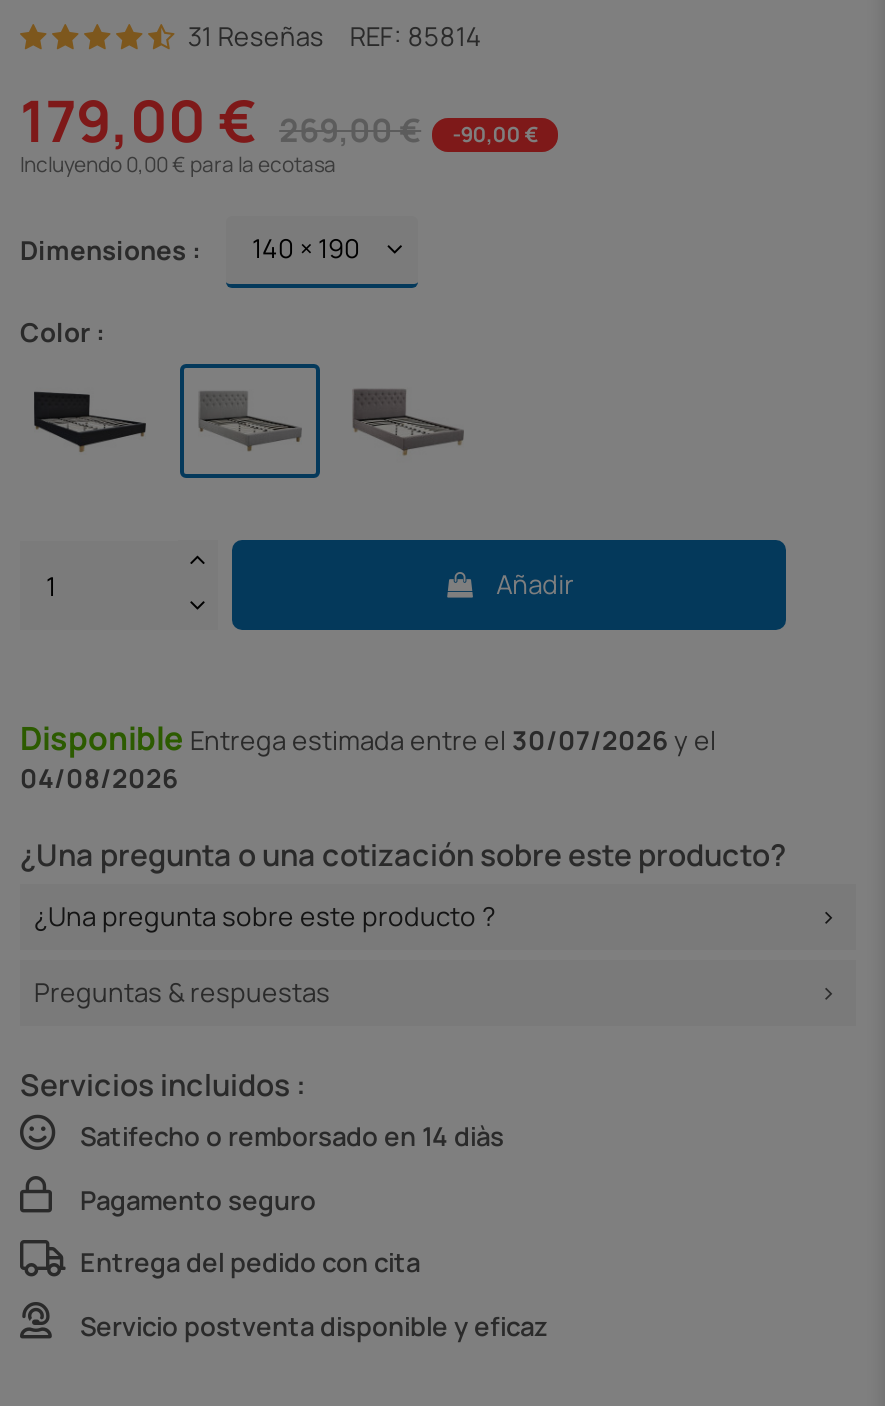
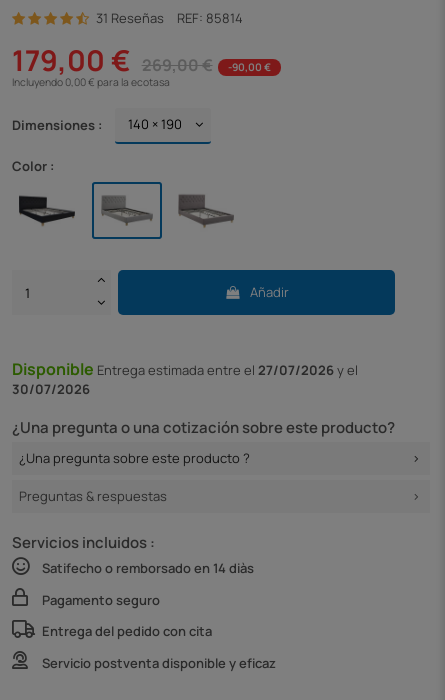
[20,716,716,760] Disponible Entrega estimada entre el 30/07/2026y el -> [12,358,358,380] Disponible Entrega estimada entre el 27/07/2026y el
[20,760,178,796] 04/08/2026 -> [12,380,90,398] 30/07/2026

